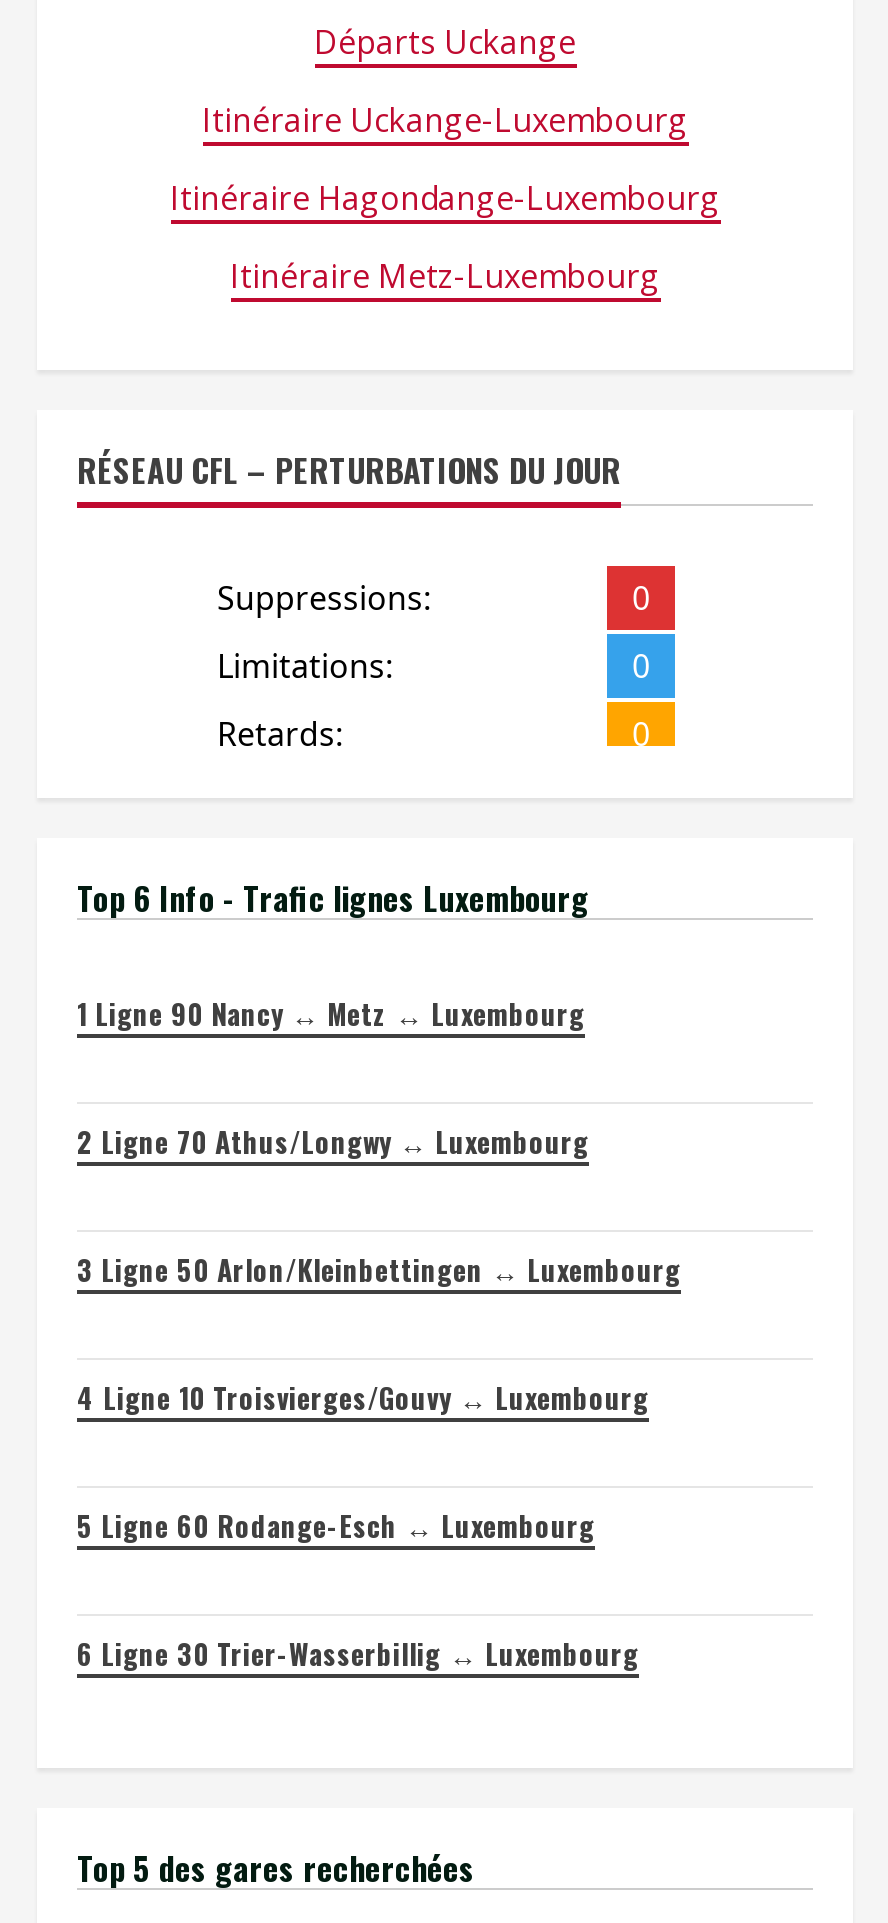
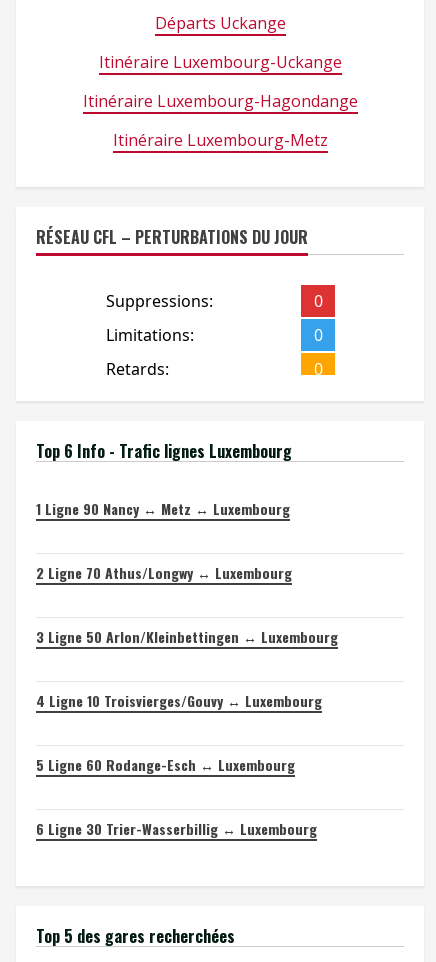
[202,98,688,142] Itinéraire Uckange-Luxembourg -> [98,51,341,73] Itinéraire Luxembourg-Uckange
[170,176,720,220] Itinéraire Hagondange-Luxembourg -> [82,90,357,112] Itinéraire Luxembourg-Hagondange
[230,254,660,298] Itinéraire Metz-Luxembourg -> [112,129,327,151] Itinéraire Luxembourg-Metz

